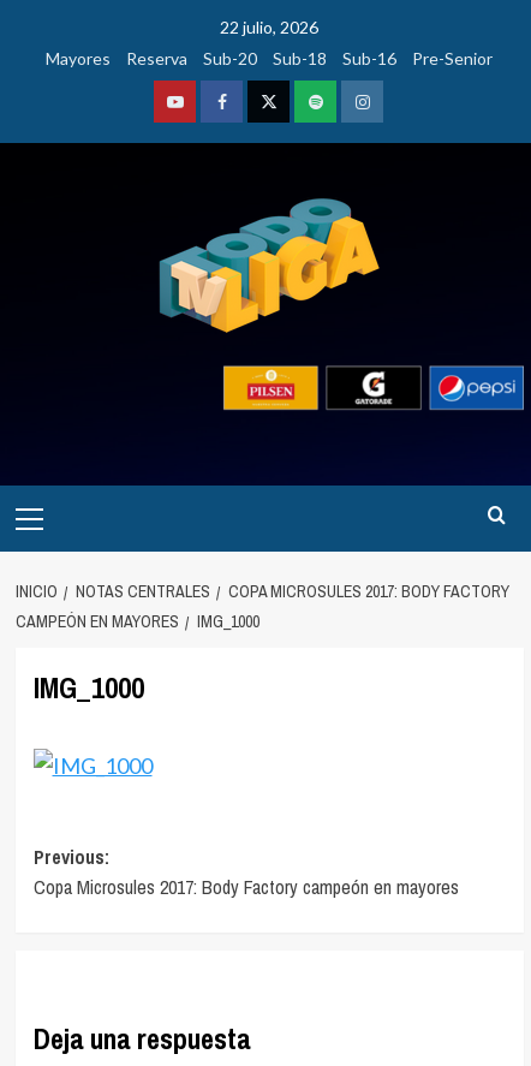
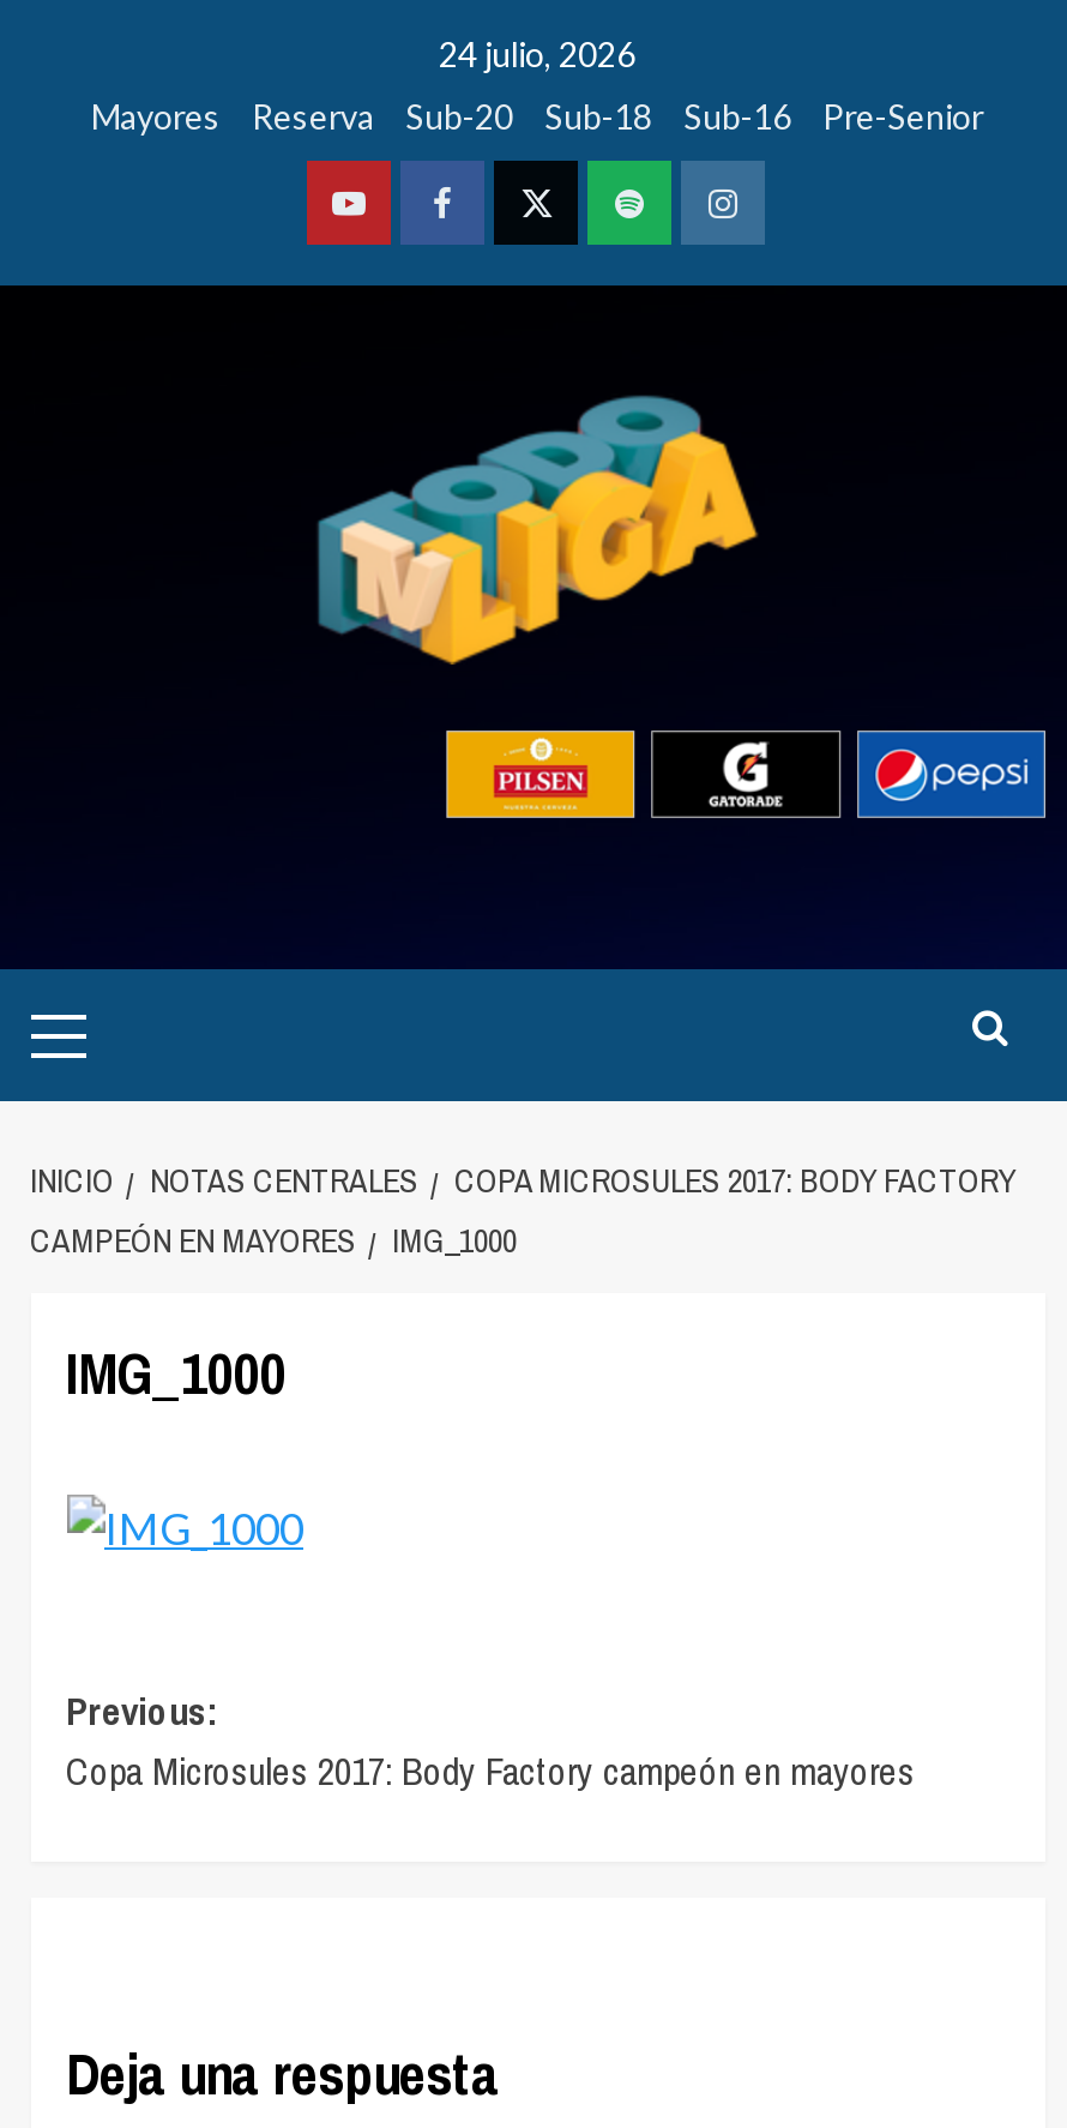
[220,17,318,37] 22 julio, 2026 -> [439,34,635,74] 24 julio, 2026

